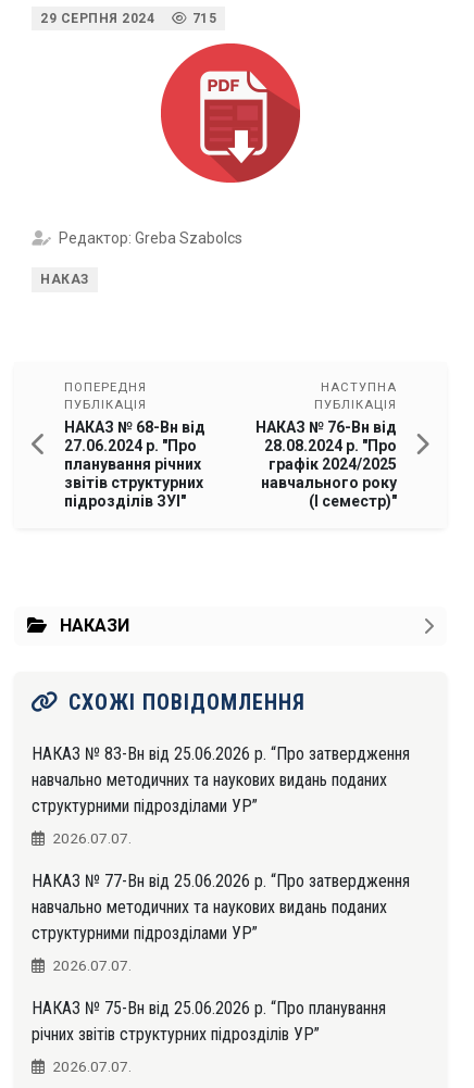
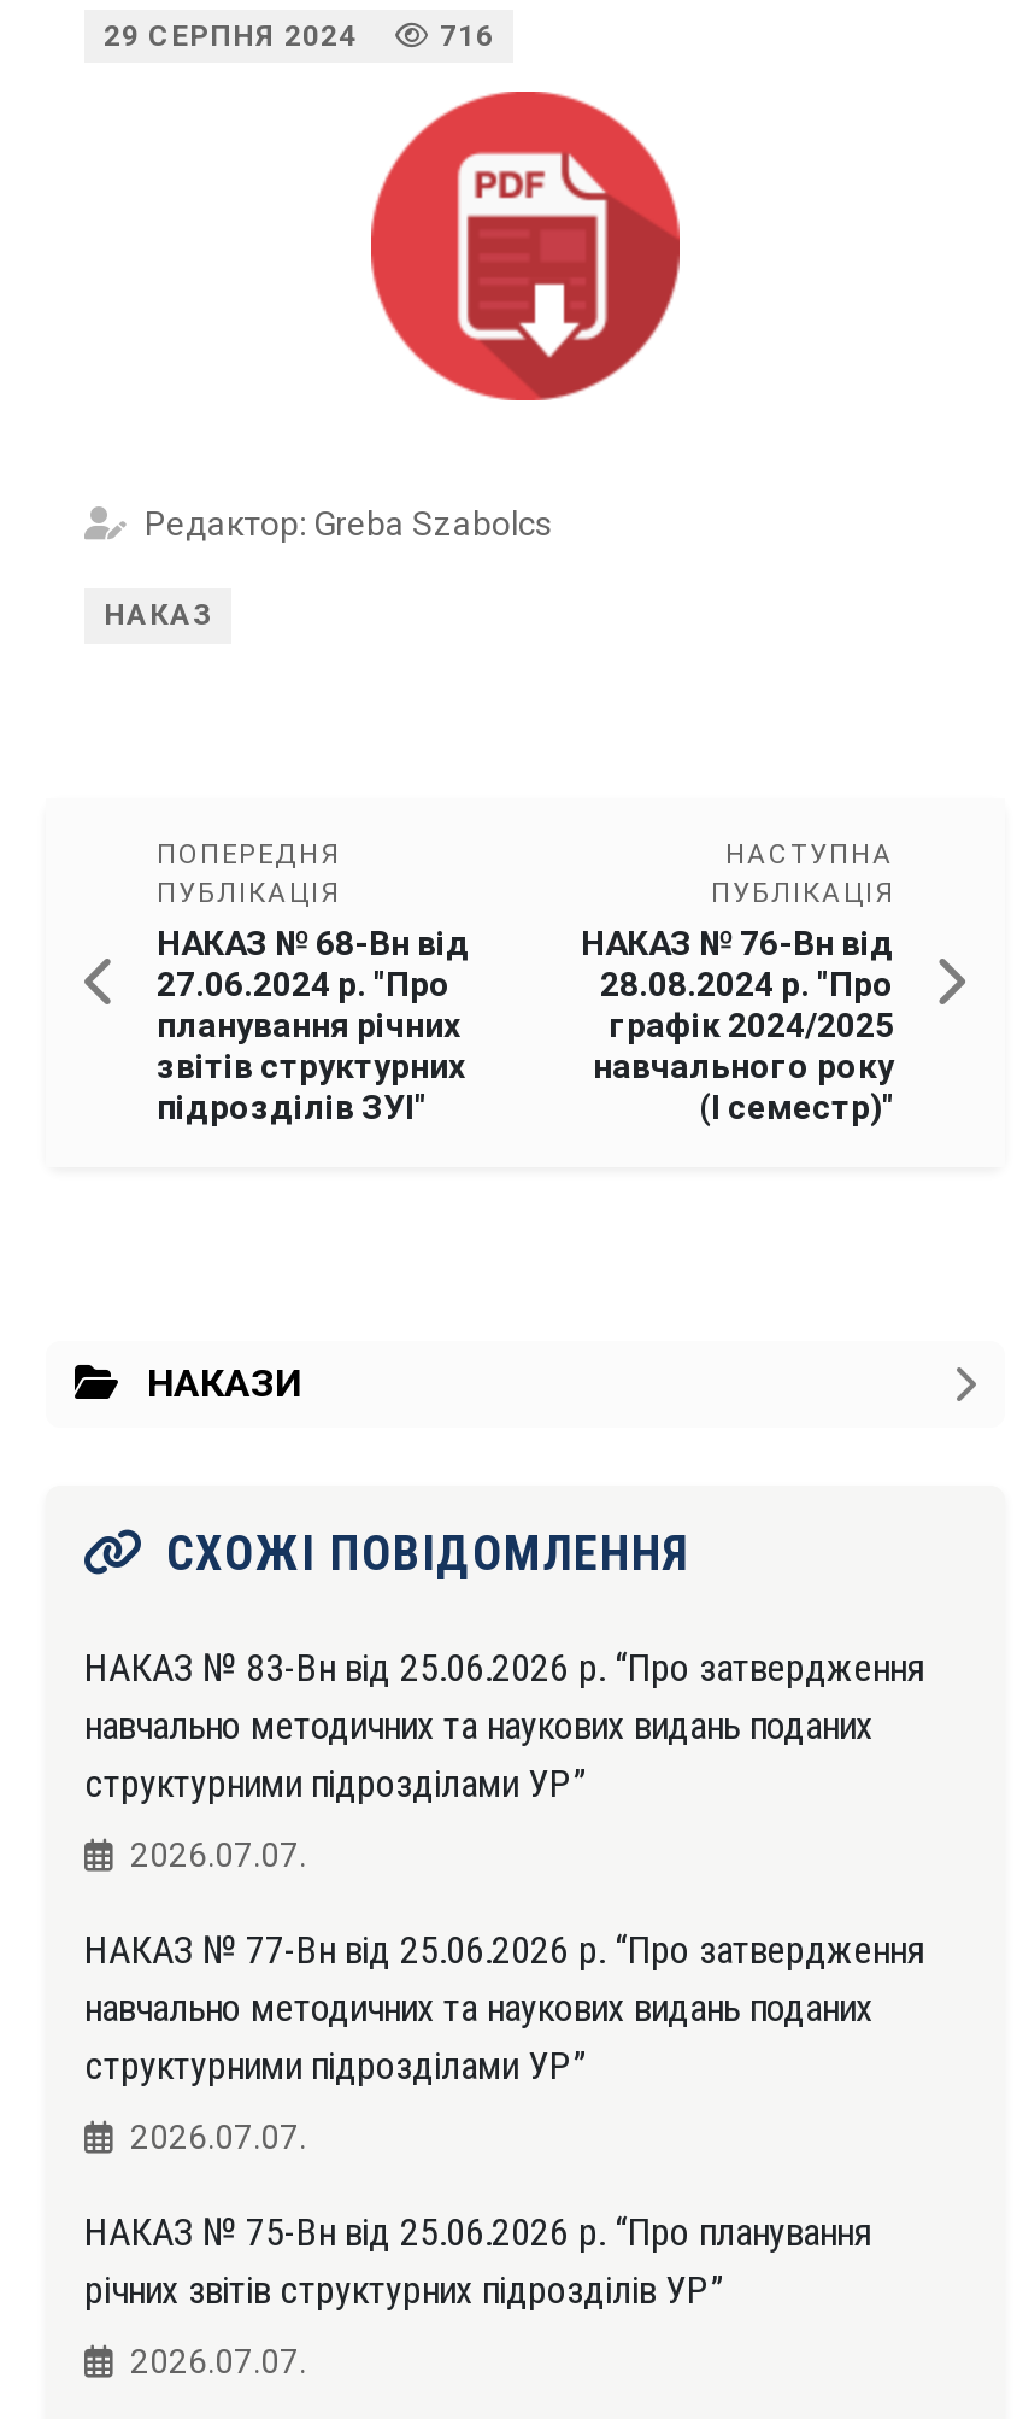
[192,10,216,26] 715 -> [440,18,494,52] 716

